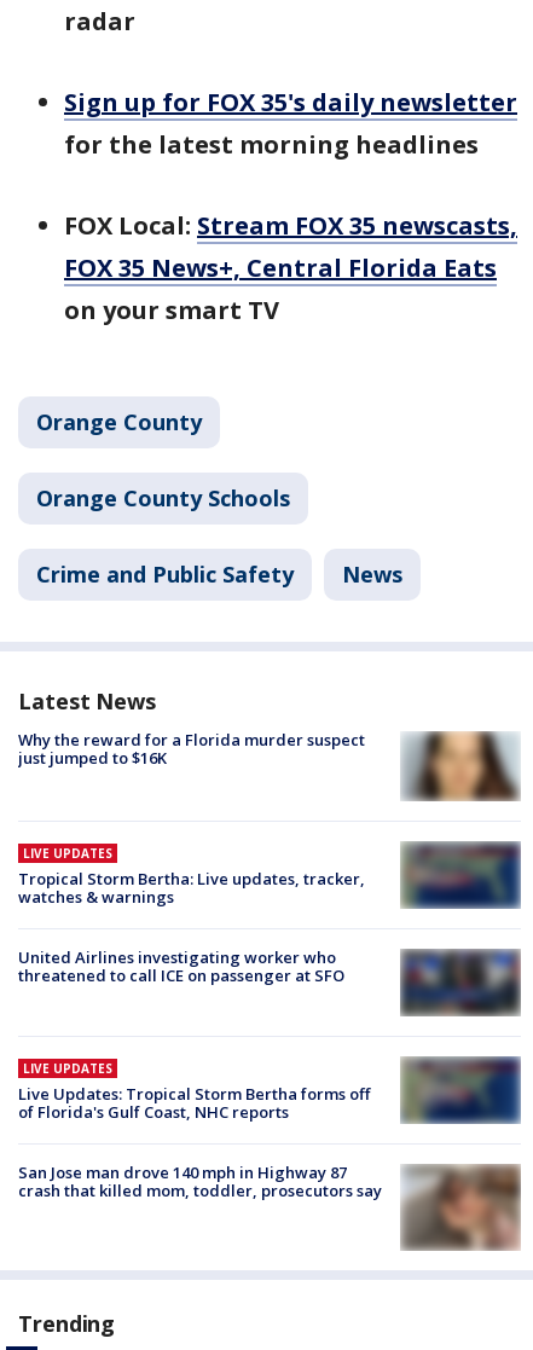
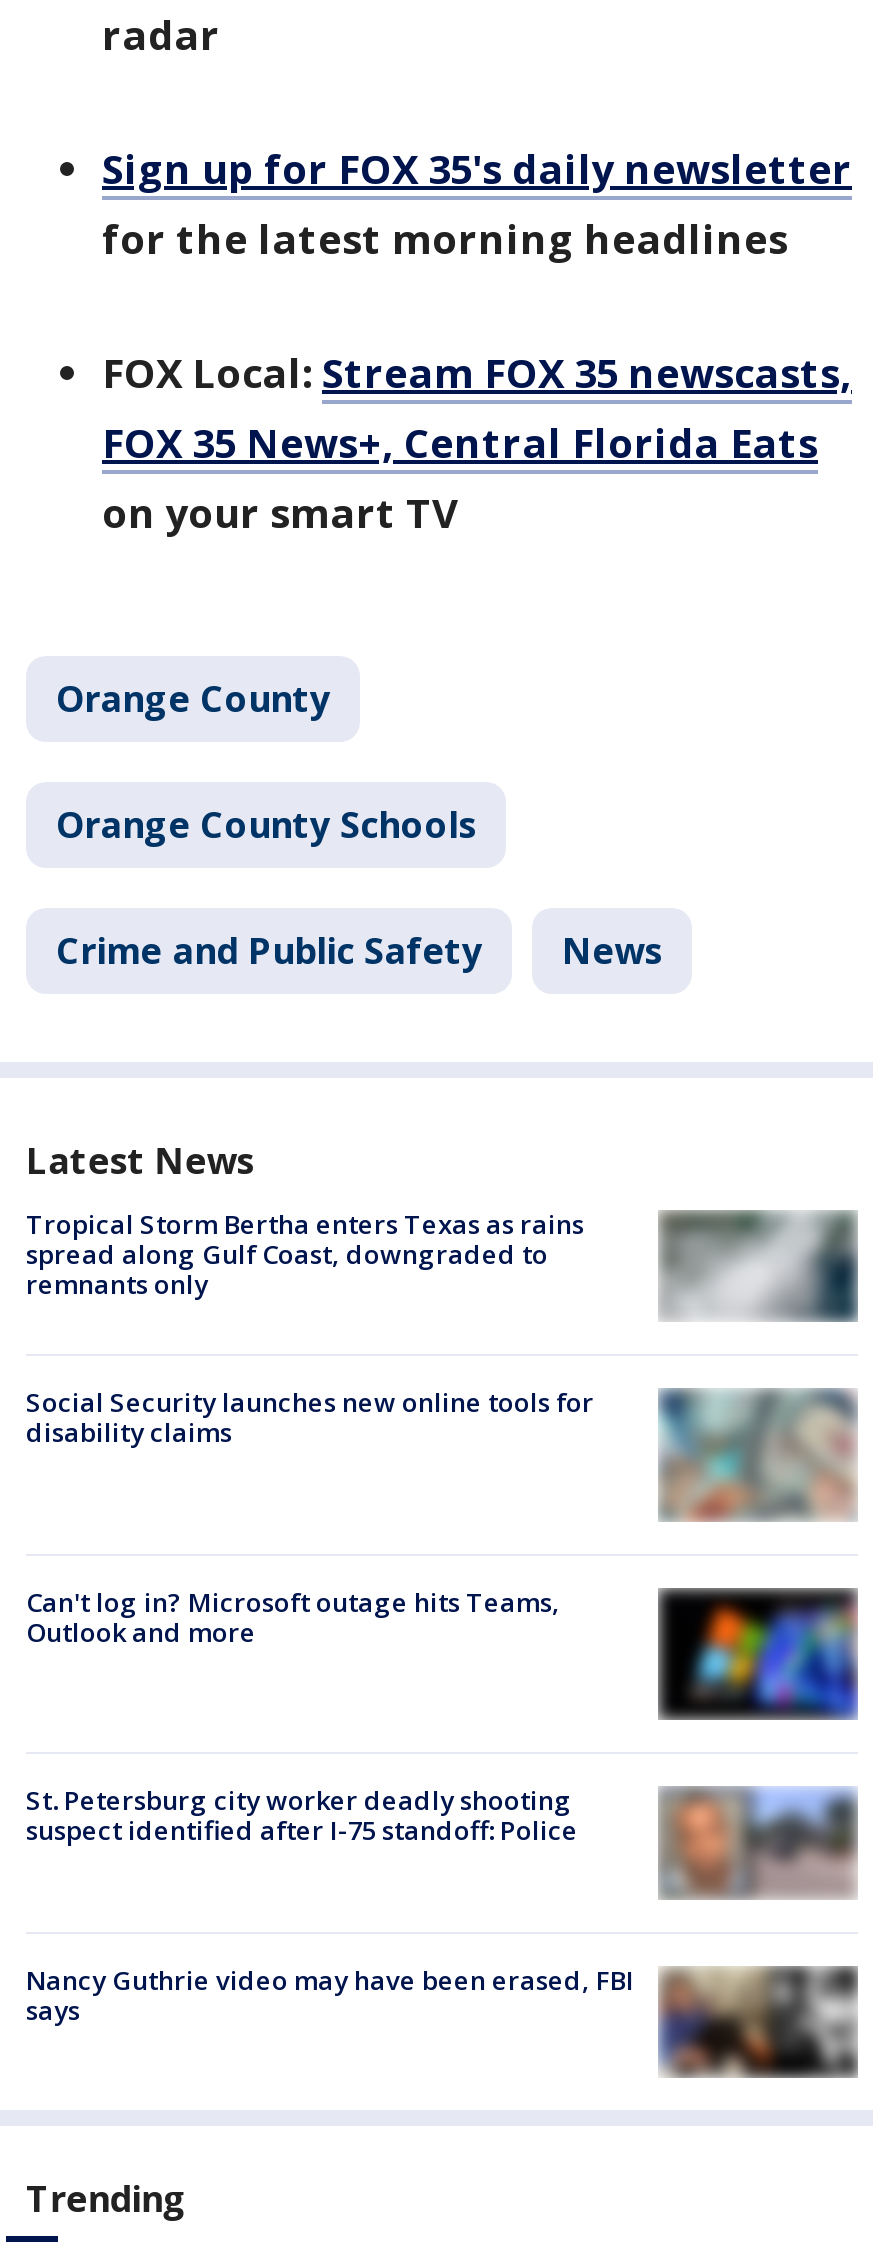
[18,729,520,803] [image] | Why the reward for a Florida murder suspect | just jumped to $16K -> [26,1206,858,1326] [image] | Tropical Storm Bertha enters Texas as rains | spread along Gulf Coast, downgraded to | remnants only
[18,839,521,915] [image] | LIVE UPDATES | Tropical Storm Bertha: Live updates, tracker, | watches & warnings -> [26,1385,858,1524] [image] | Social Security launches new online tools for | disability claims
[18,946,344,986] United Airlines investigating worker who | threatened to call ICE on passenger at SFO -> [26,1583,560,1649] Can't log in? Microsoft outage hits Teams, | Outlook and more
[400,948,521,1035] [image] -> [656,1578,860,1722] [image]
[18,1055,522,1143] [image] | LIVE UPDATES | Live Updates: Tropical Storm Bertha forms off | of Florida's Gulf Coast, NHC reports -> [26,1756,858,1900] [image] | St. Petersburg city worker deadly shooting | suspect identified after I-75 standoff: Police
[18,1162,522,1251] [image] | San Jose man drove 140 mph in Highway 87 | crash that killed mom, toddler, prosecutors say -> [26,1934,858,2078] [image] | Nancy Guthrie video may have been erased, FBI | says

